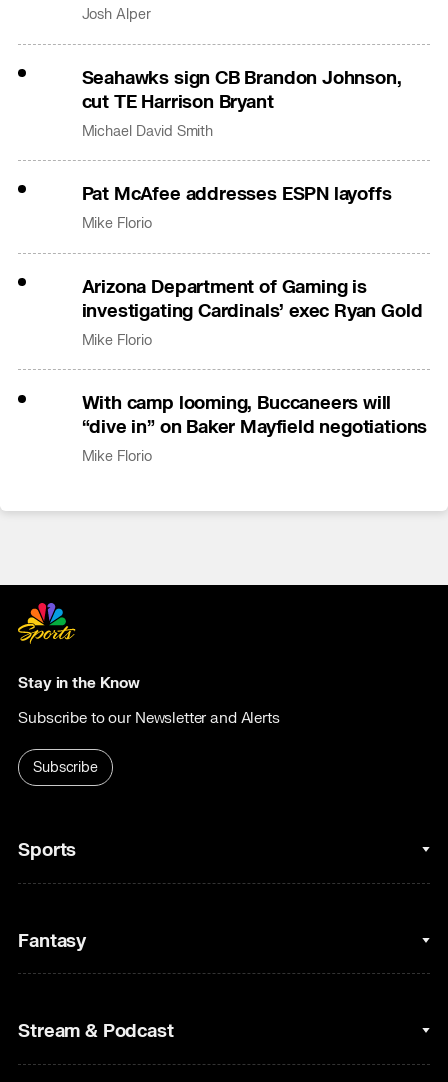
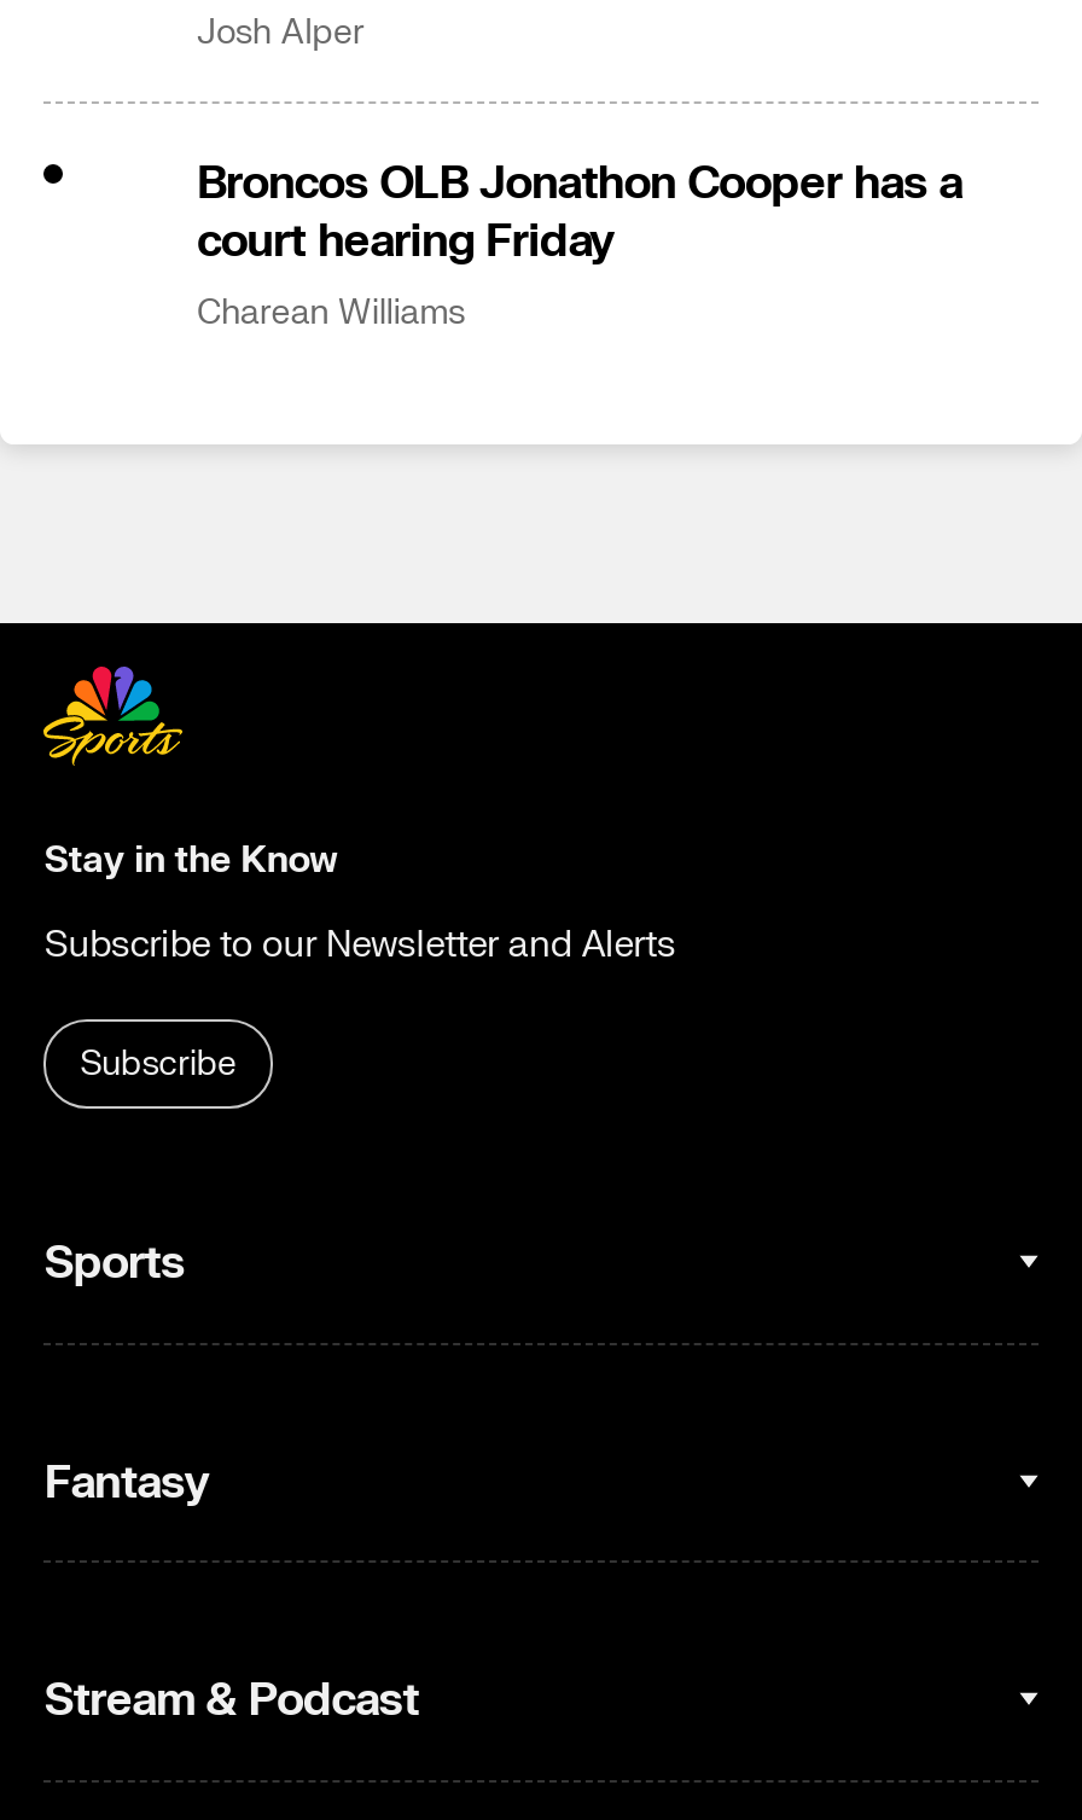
[81,65,427,465] Seahawks sign CB Brandon Johnson, | cut TE Harrison Bryant | Michael David Smith | Pat McAfee addresses ESPN layoffs | Mike Florio | Arizona Department of Gaming is | investigating Cardinals’ exec Ryan Gold | Mike Florio | With camp looming, Buccaneers will | “dive in” on Baker Mayfield negotiations | Mike Florio -> [197,155,962,334] Broncos OLB Jonathon Cooper has a | court hearing Friday | Charean Williams

